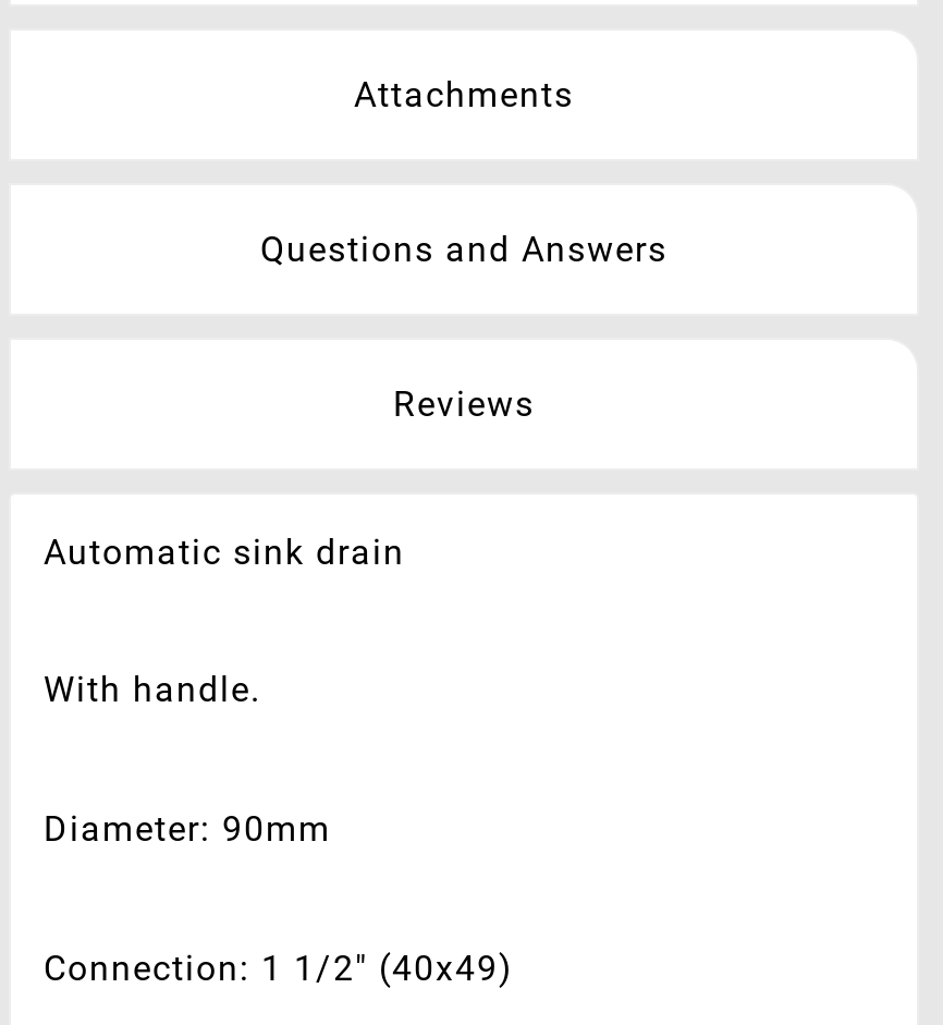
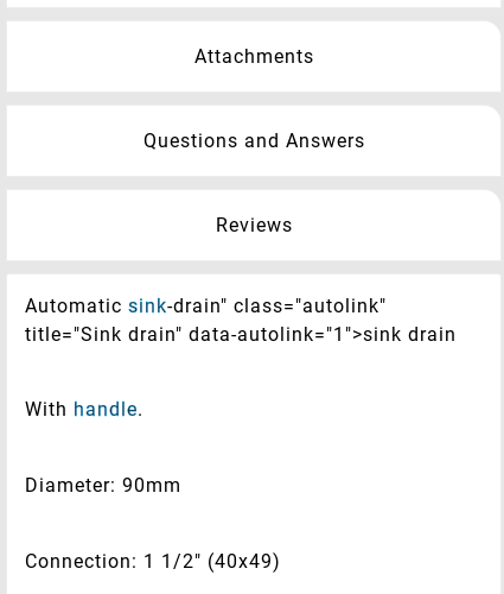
[44,530,405,572] Automatic sink drain -> [25,294,457,345] Automatic sink-drain" class="autolink" | title="Sink drain" data-autolink="1">sink drain

